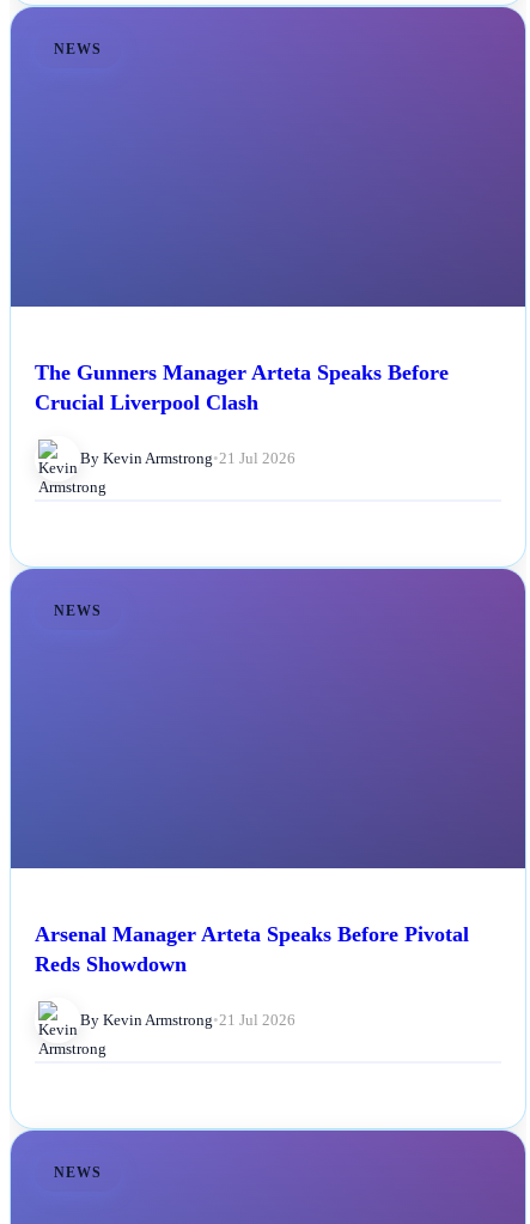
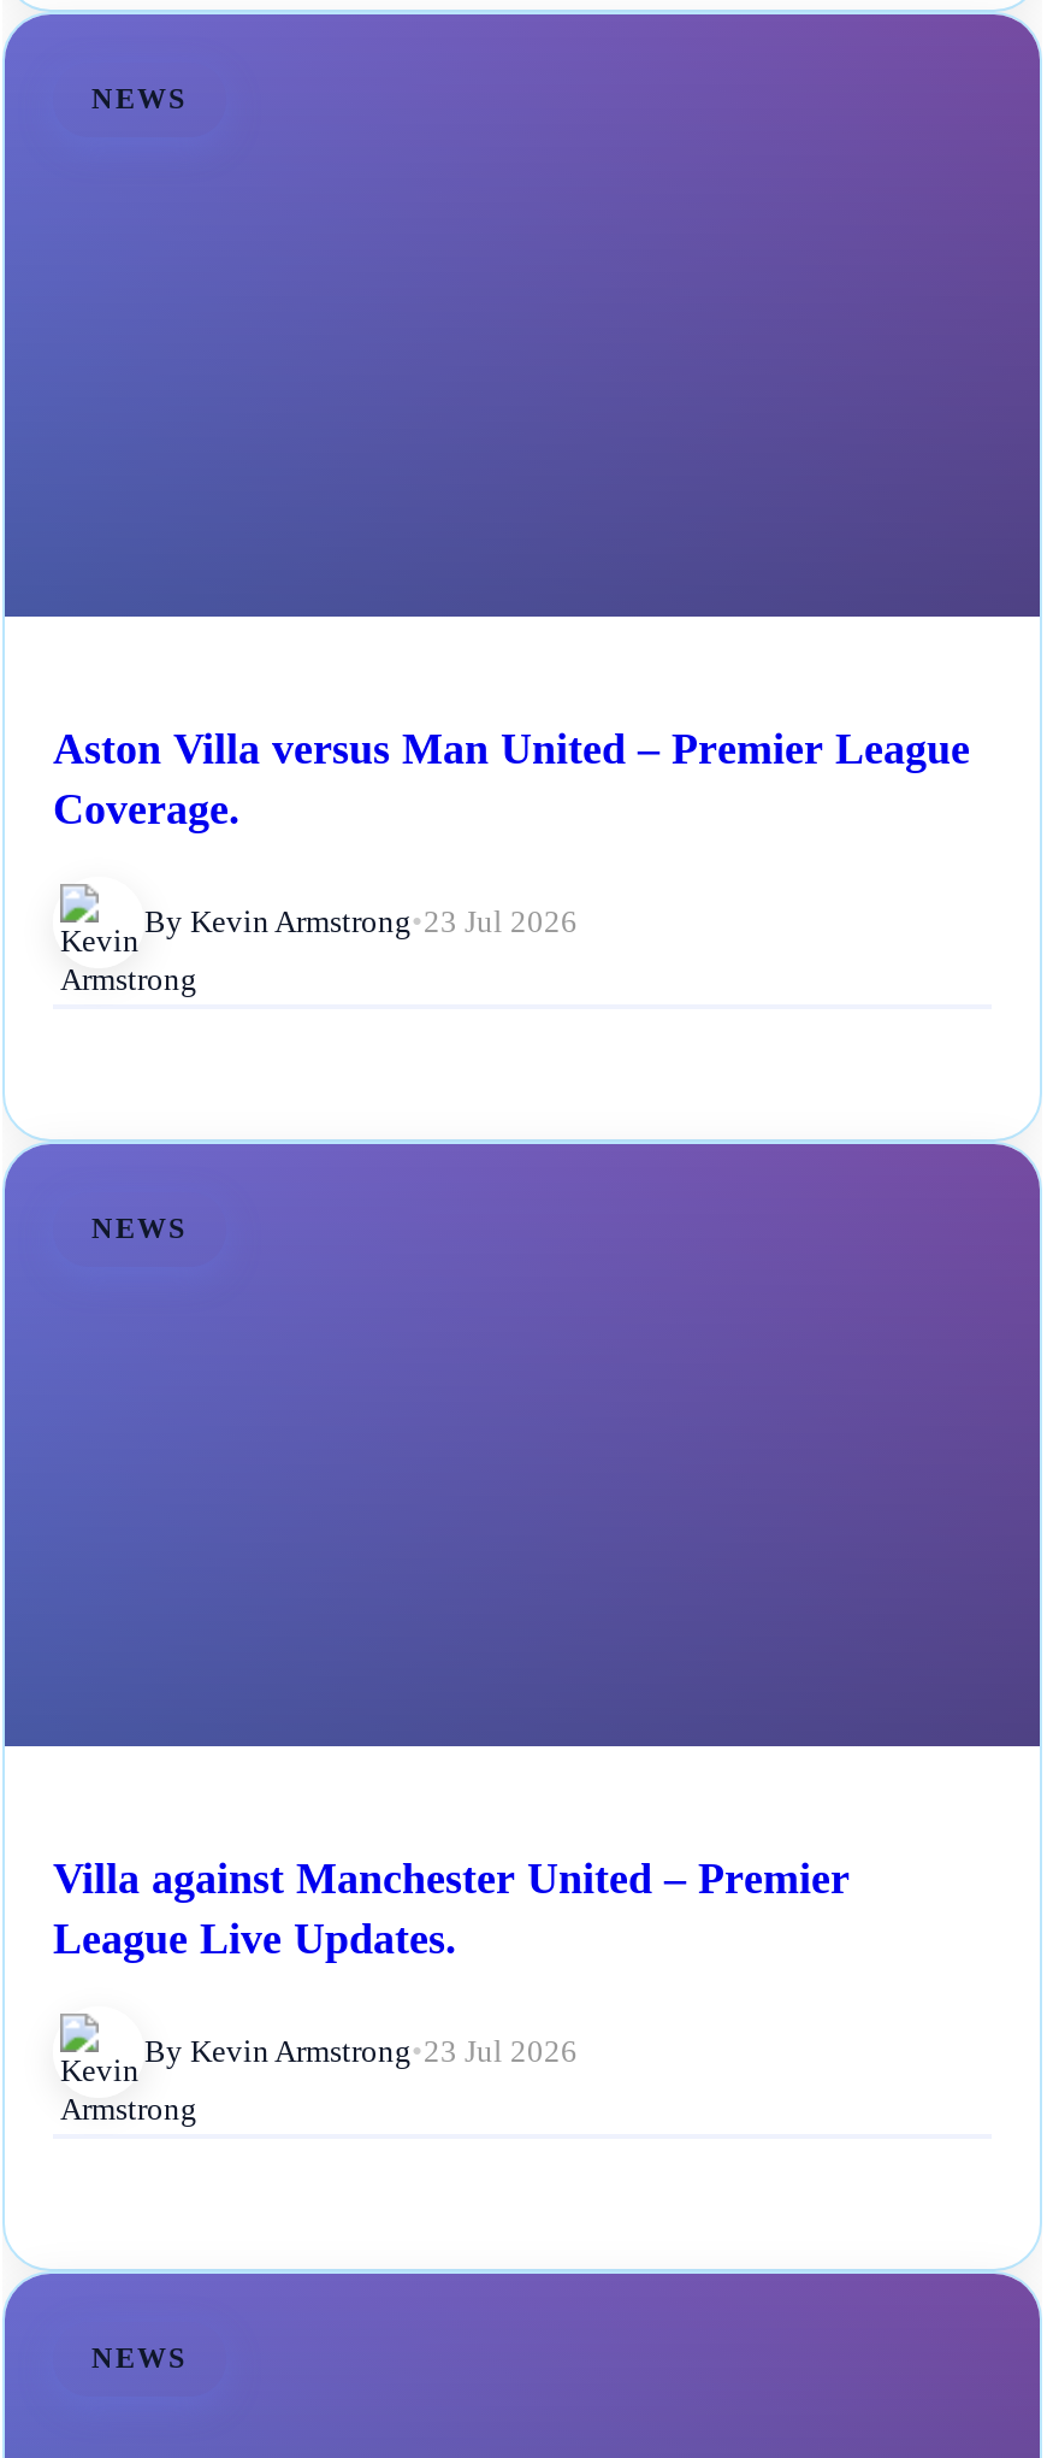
[35,361,449,415] The Gunners Manager Arteta Speaks Before | Crucial Liverpool Clash -> [53,725,970,834] Aston Villa versus Man United – Premier League | Coverage.
[80,449,296,467] By Kevin Armstrong • 21 Jul 2026 -> [144,904,578,940] By Kevin Armstrong • 23 Jul 2026
[35,922,469,976] Arsenal Manager Arteta Speaks Before Pivotal | Reds Showdown -> [53,1855,850,1964] Villa against Manchester United – Premier | League Live Updates.
[80,1011,296,1029] By Kevin Armstrong • 21 Jul 2026 -> [144,2033,578,2069] By Kevin Armstrong • 23 Jul 2026

